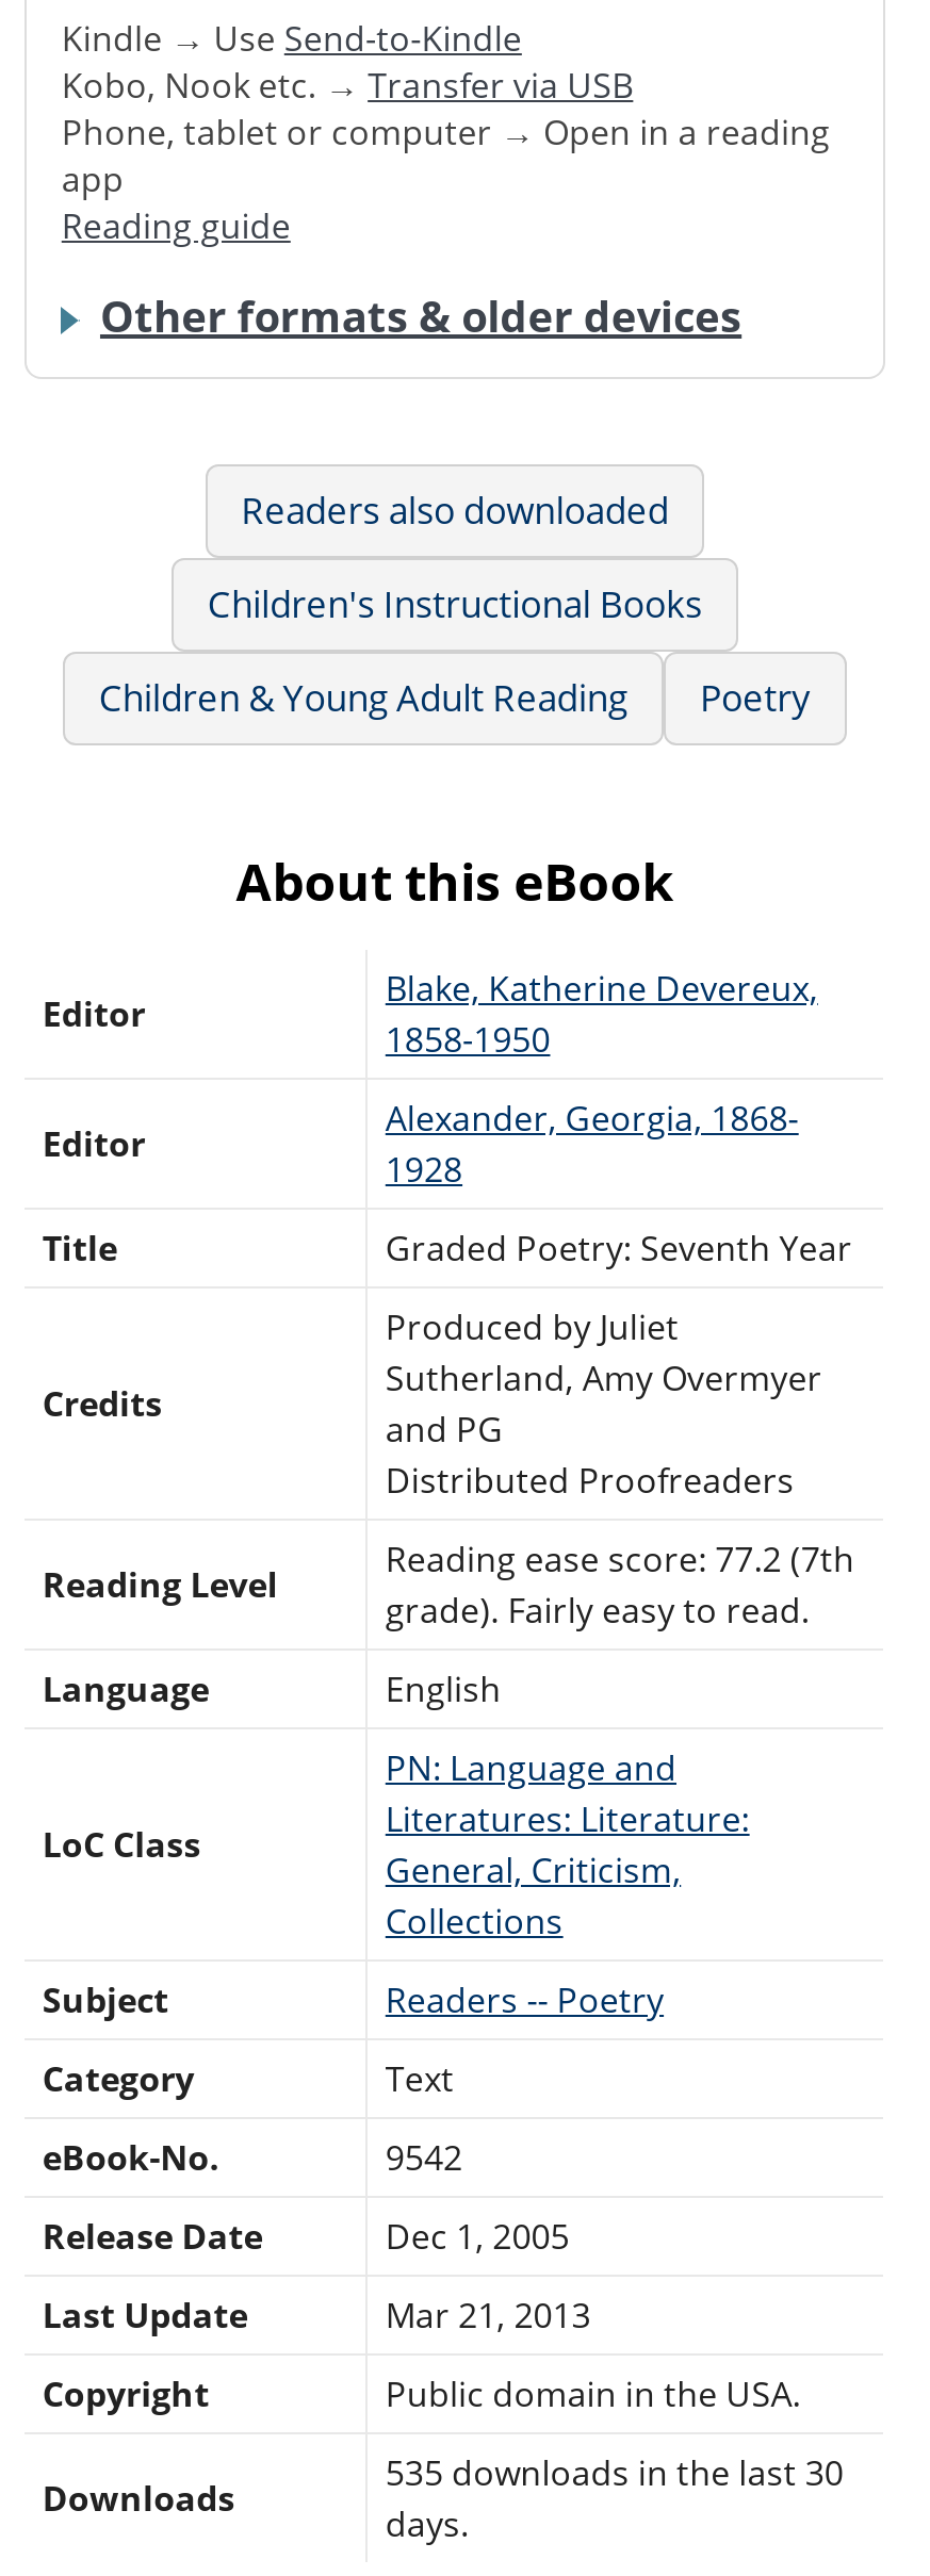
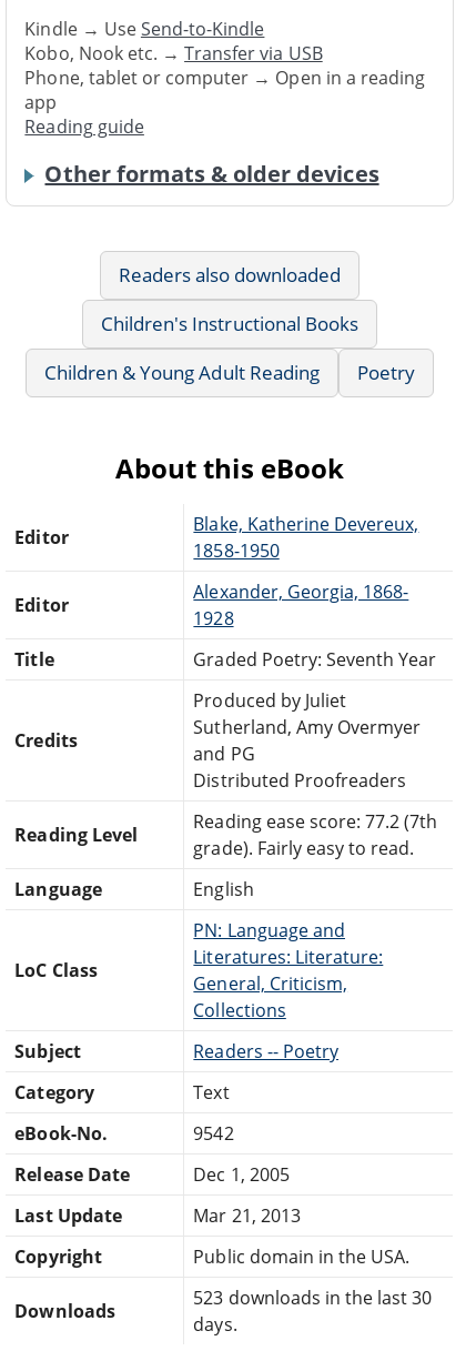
[385,2448,844,2495] 535 downloads in the last 30 -> [194,1285,432,1309] 523 downloads in the last 30

